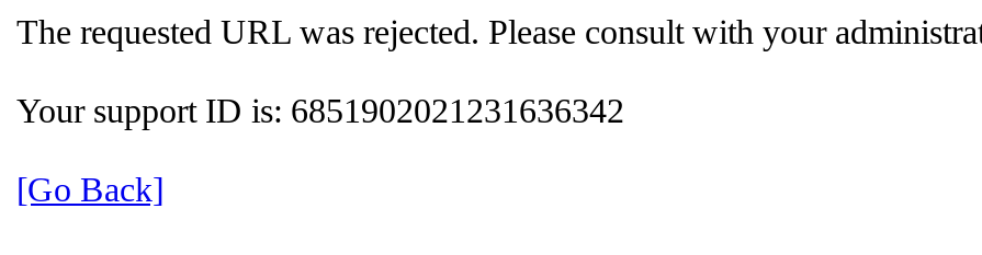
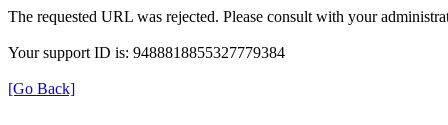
[16,92,624,129] Your support ID is: 6851902021231636342 -> [8,44,285,61] Your support ID is: 9488818855327779384

